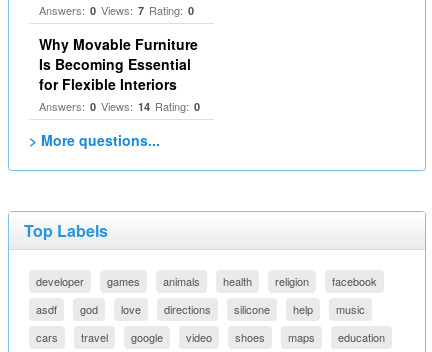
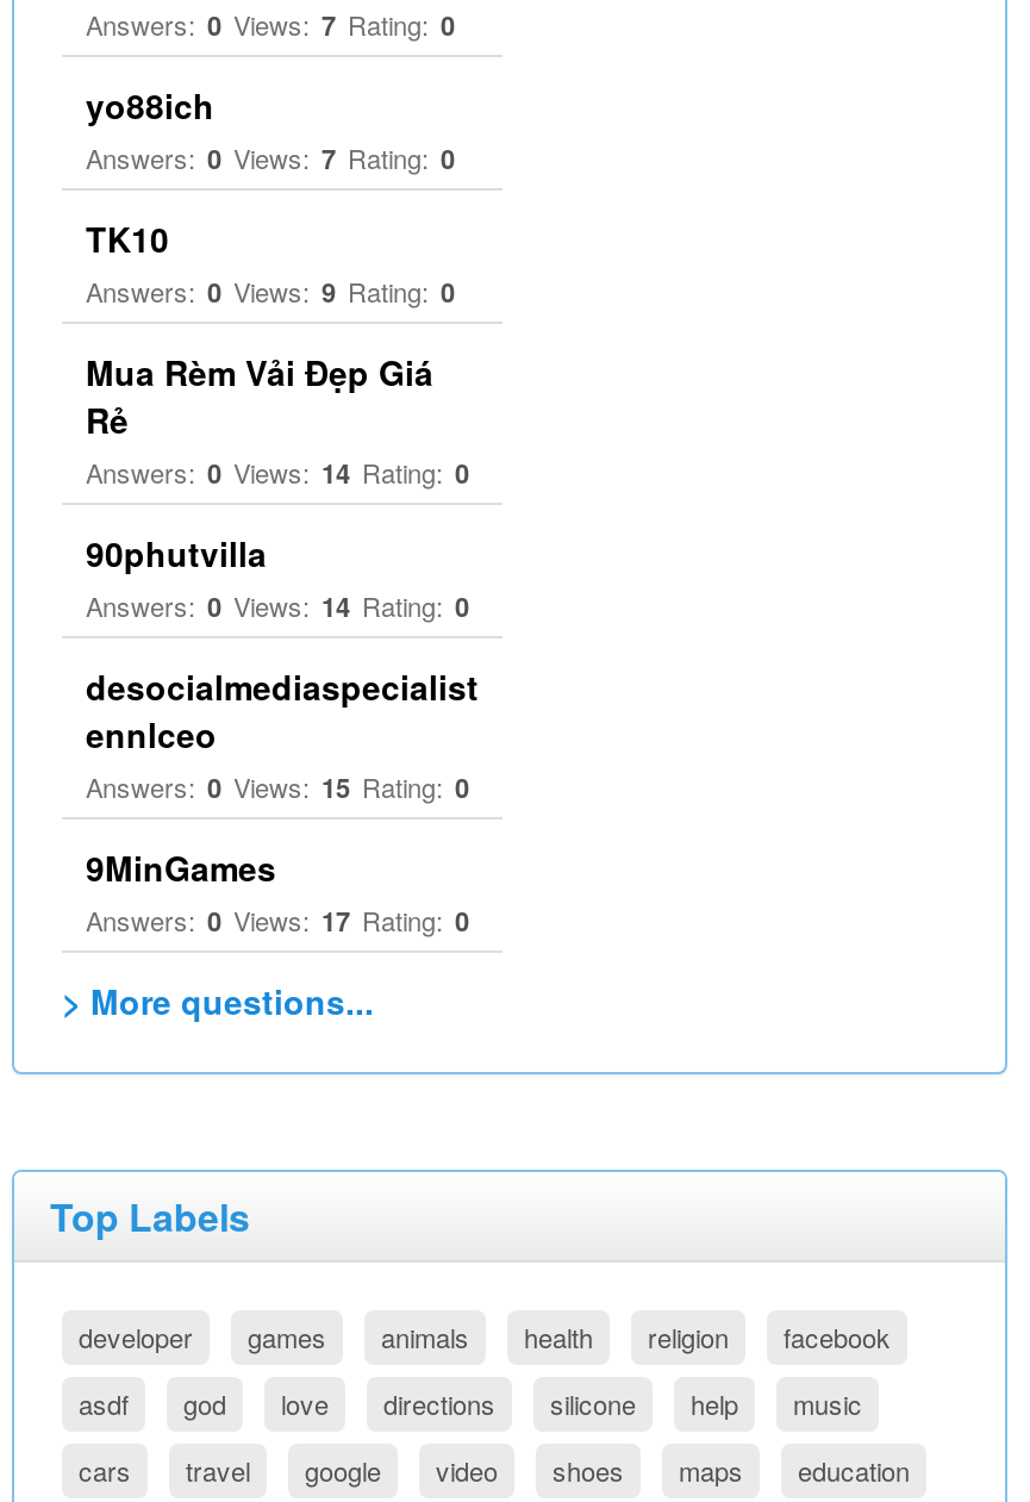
[39,34,198,94] Why Movable Furniture | Is Becoming Essential | for Flexible Interiors -> [86,81,455,443] yo88ich | Answers: 0 Views: 7 Rating: 0 | TK10 | Answers: 0 Views: 9 Rating: 0 | Mua Rèm Vải Đẹp Giá | Rẻ
none -> [86,529,479,939] 90phutvilla | Answers: 0 Views: 14 Rating: 0 | desocialmediaspecialist | ennlceo | Answers: 0 Views: 15 Rating: 0 | 9MinGames | Answers: 0 Views: 17 Rating: 0

